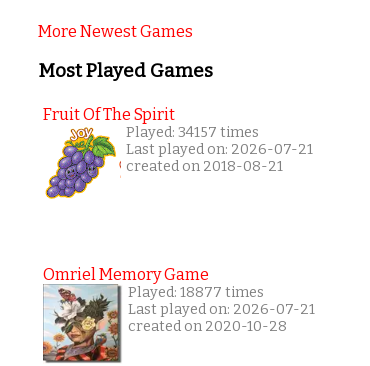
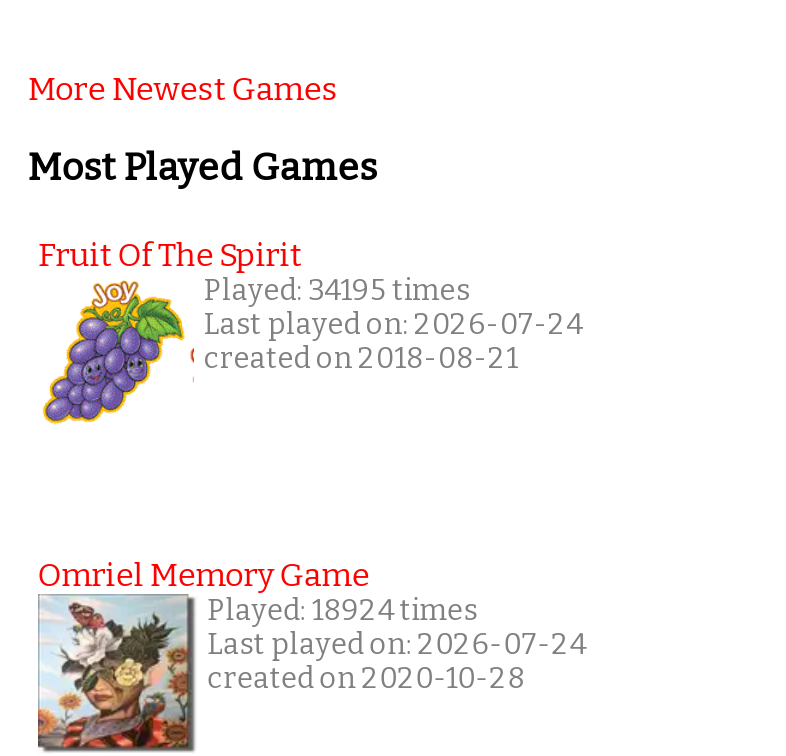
[126,124,259,141] Played: 34157 times -> [204,274,470,308] Played: 34195 times
[126,141,313,158] Last played on: 2026-07-21 -> [204,308,582,342] Last played on: 2026-07-24
[128,284,264,301] Played: 18877 times -> [208,594,478,628] Played: 18924 times
[128,301,315,318] Last played on: 2026-07-21 -> [208,628,586,662] Last played on: 2026-07-24

